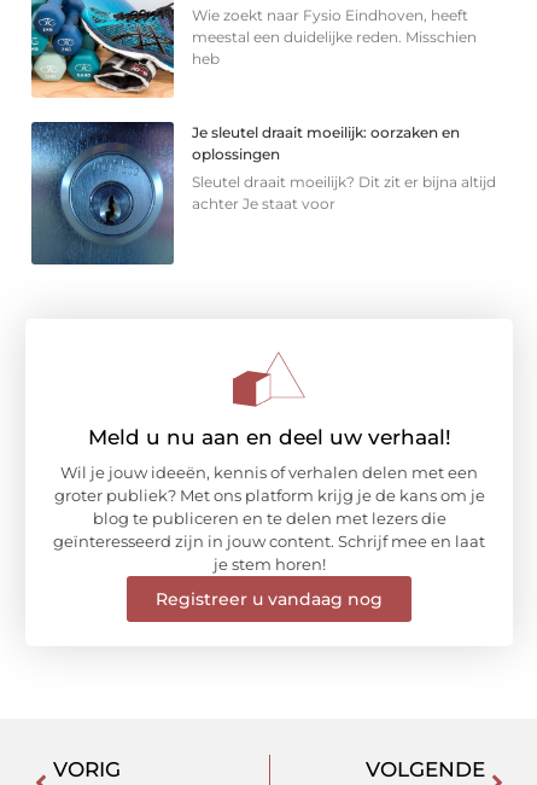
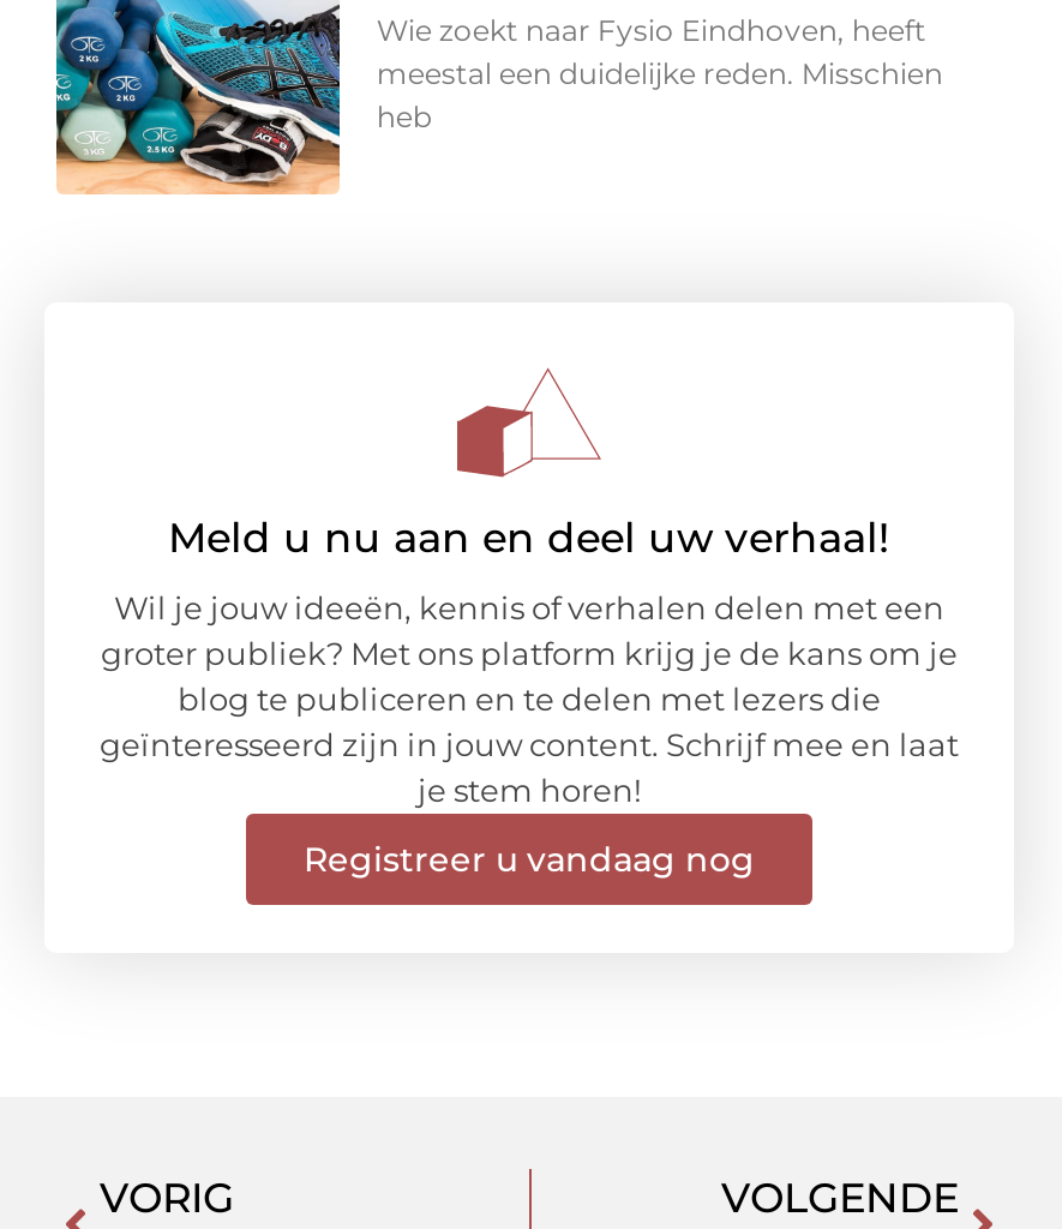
[30,121,496,266] [image] | Je sleutel draait moeilijk: oorzaken en | oplossingen | Sleutel draait moeilijk? Dit zit er bijna altijd | achter Je staat voor -> none

